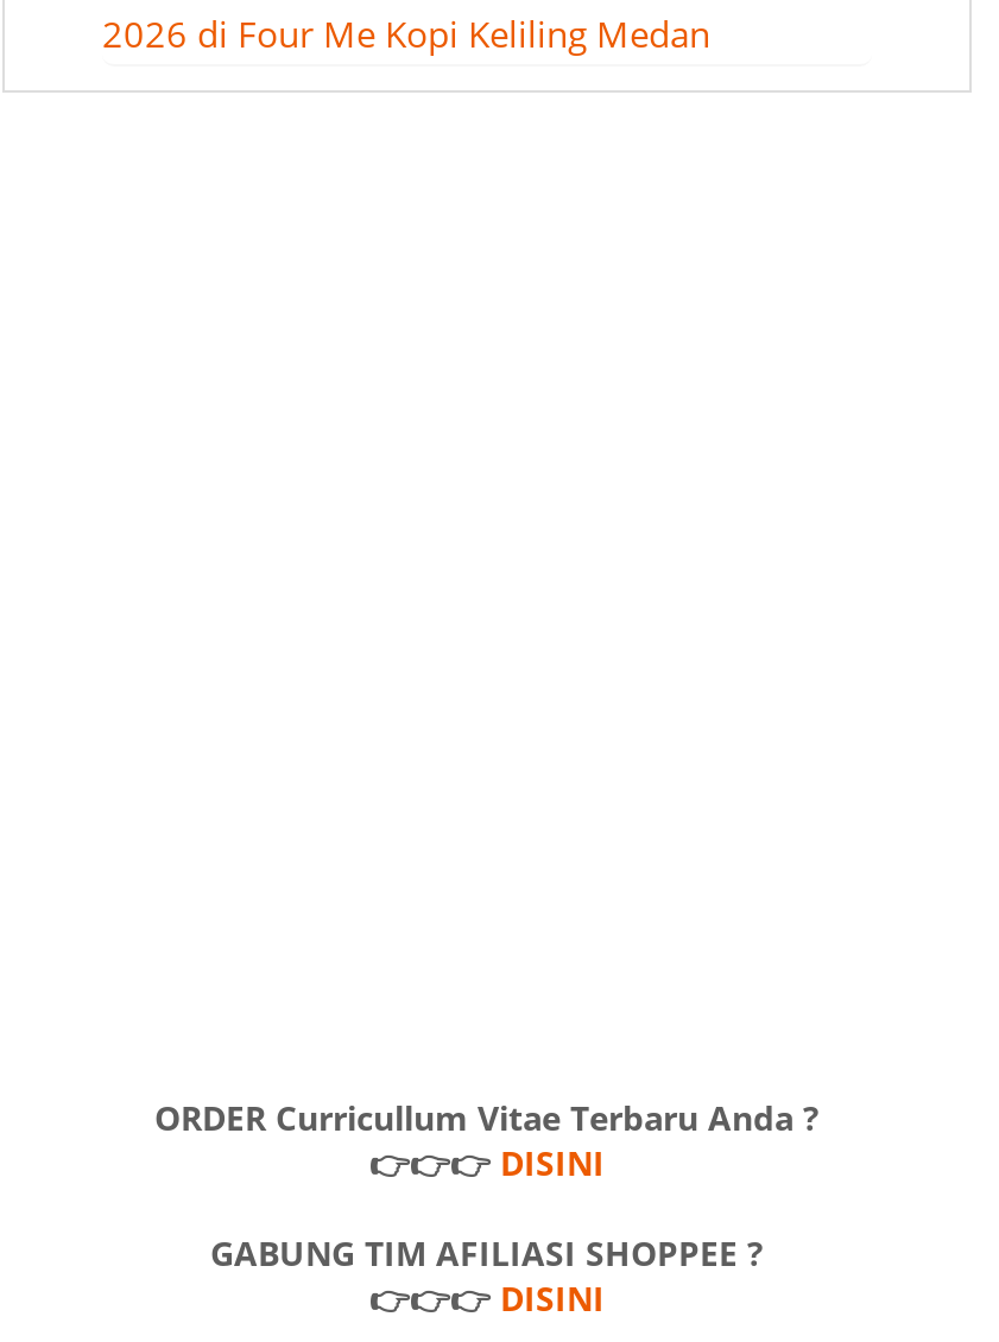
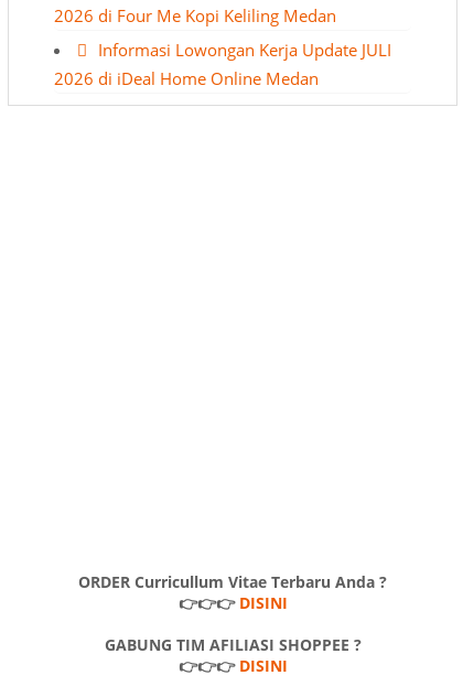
none -> [54,39,391,89] Informasi Lowongan Kerja Update JULI | 2026 di iDeal Home Online Medan

